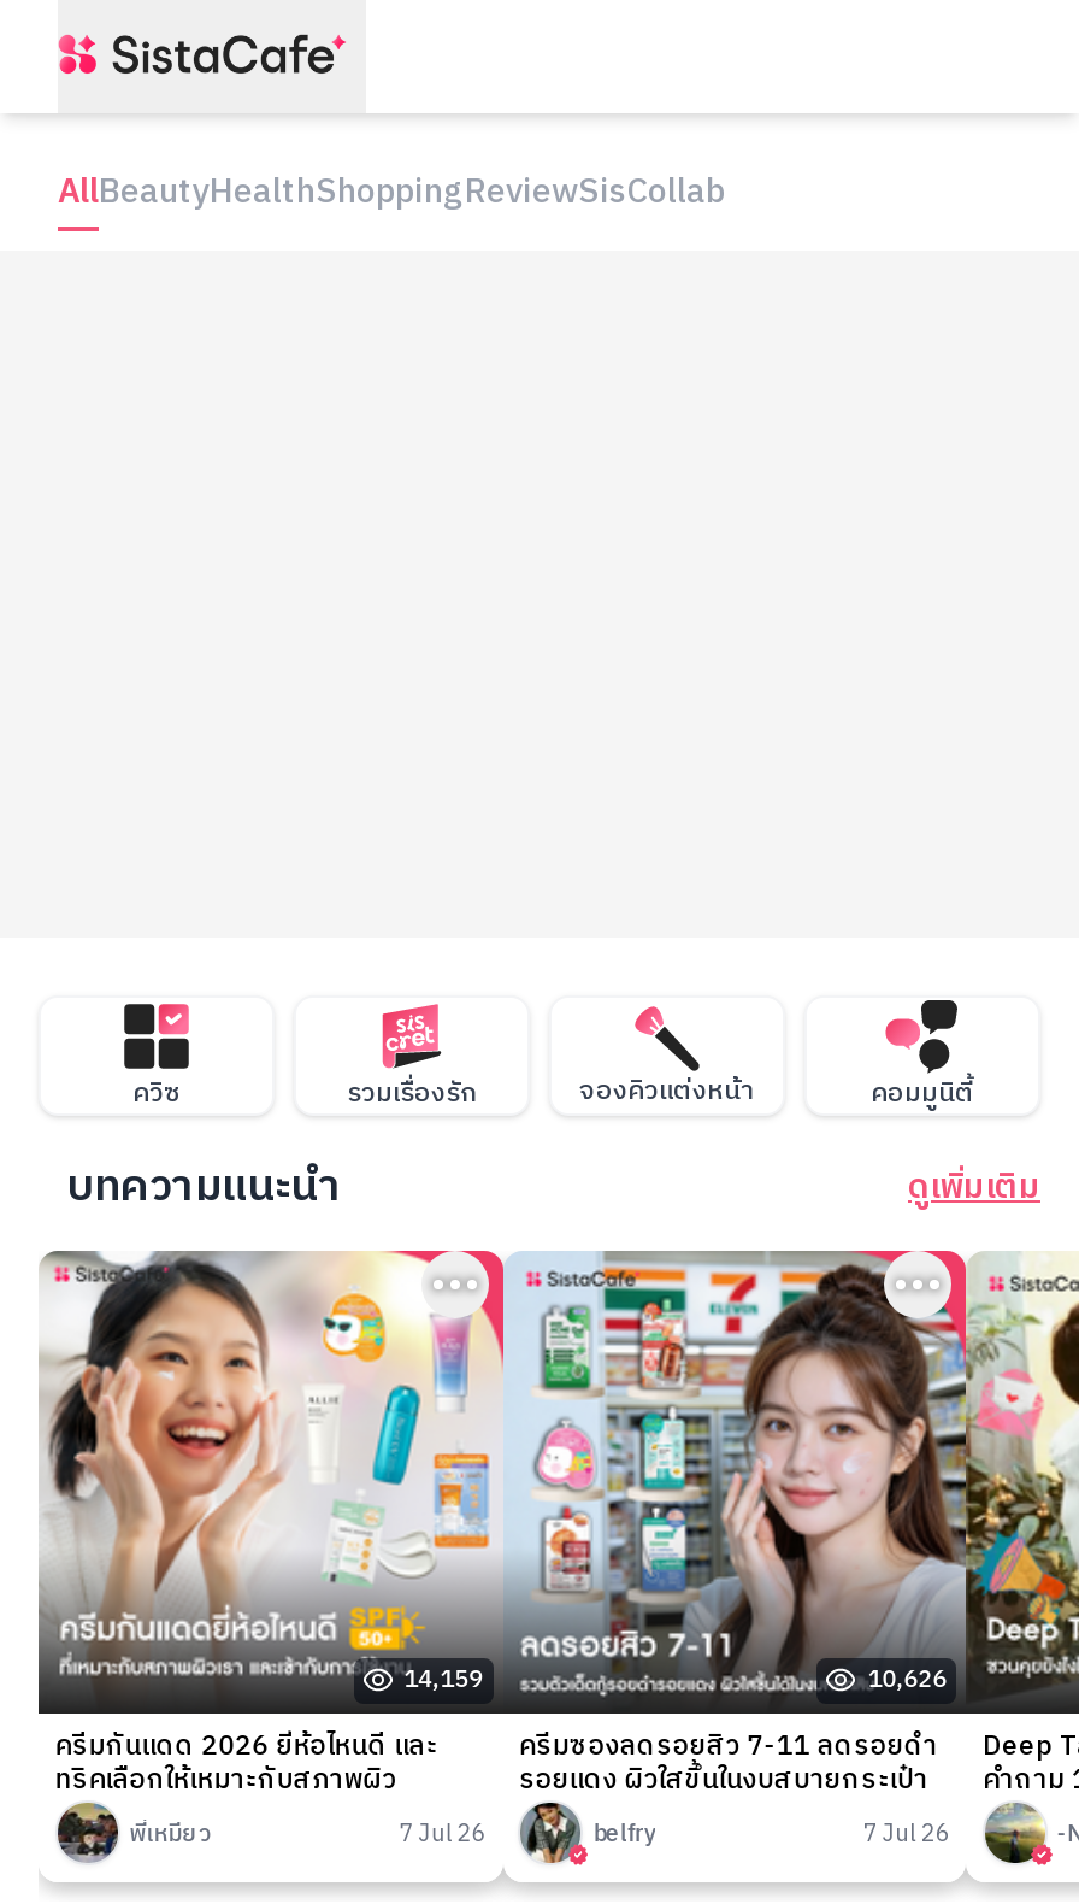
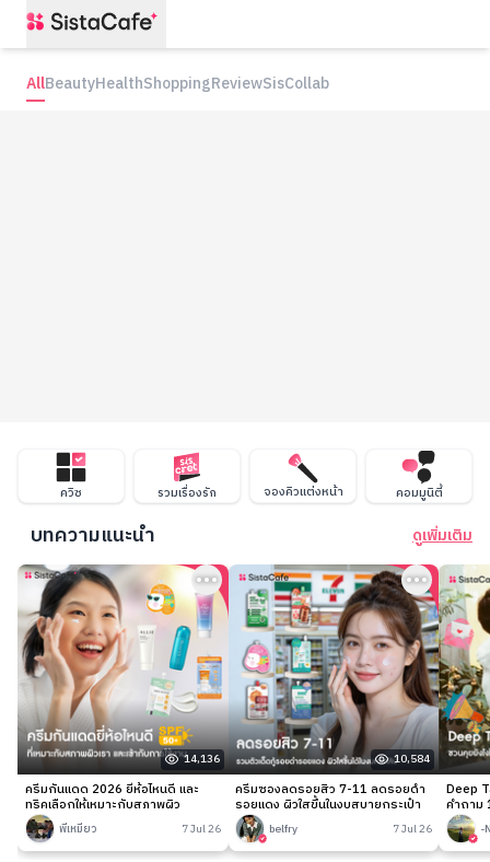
[404,1662,483,1700] 14,159 -> [183,751,219,768] 14,136
[868,1662,947,1700] 10,626 -> [394,751,430,768] 10,584

